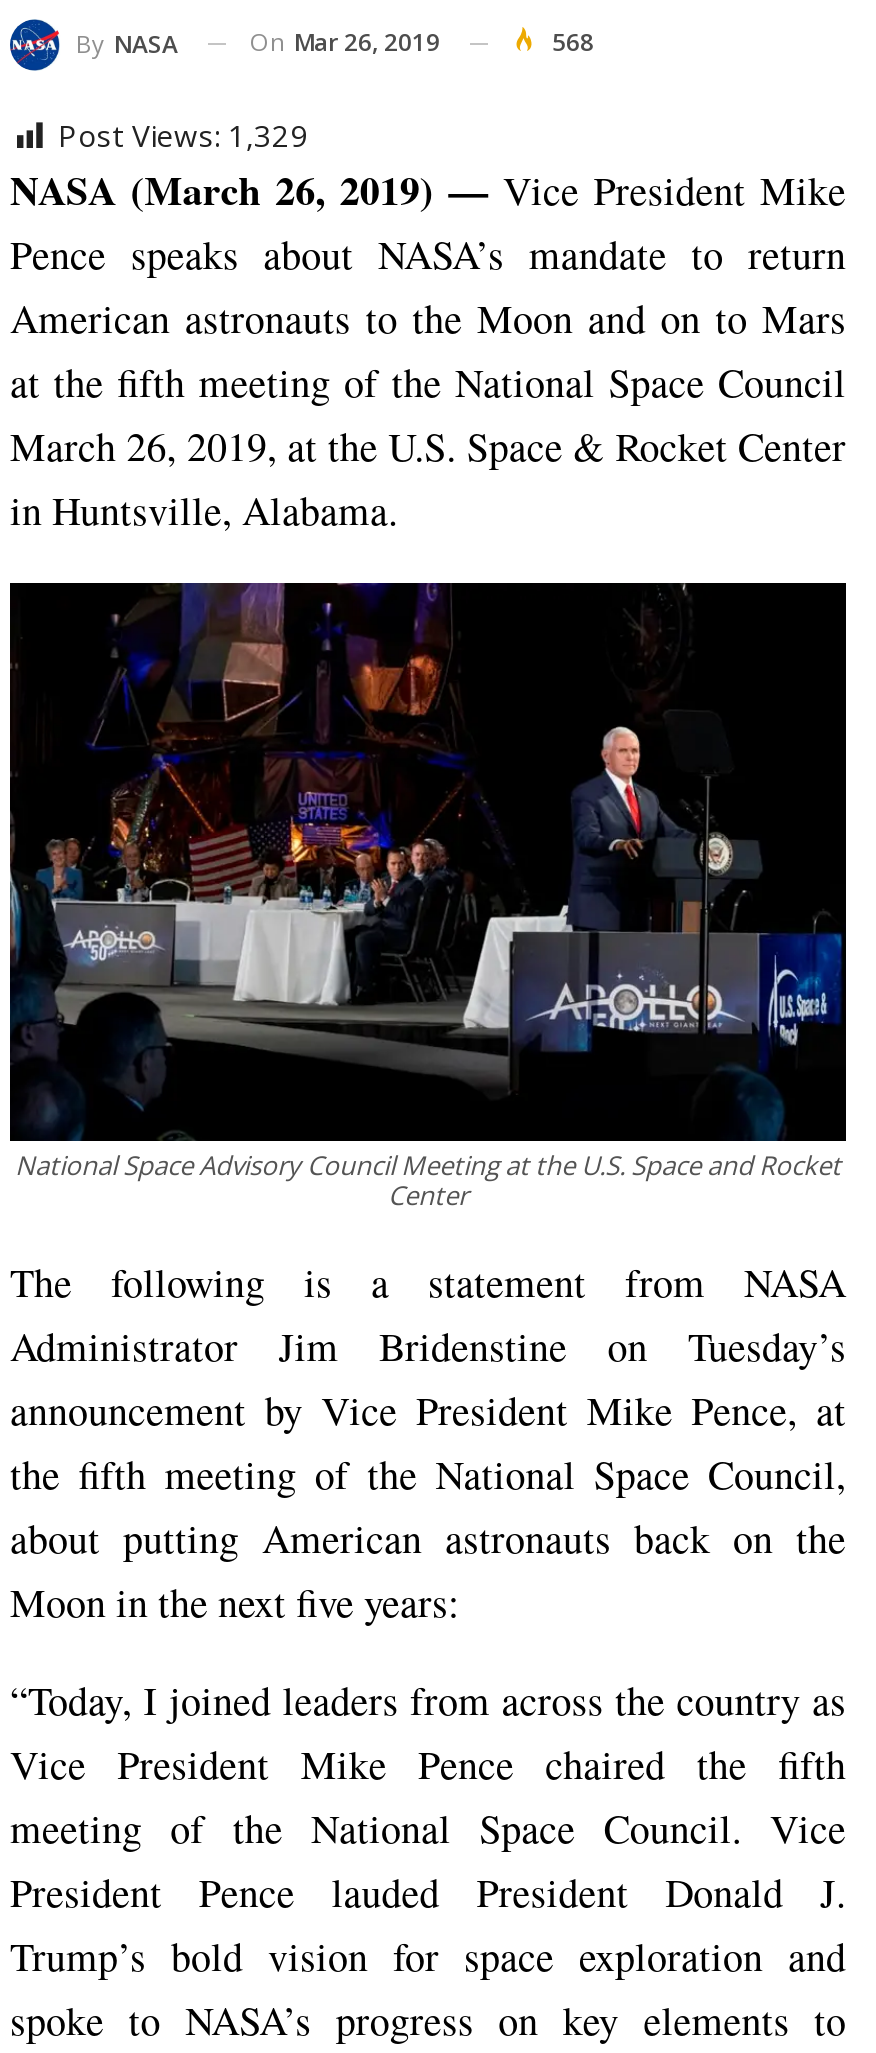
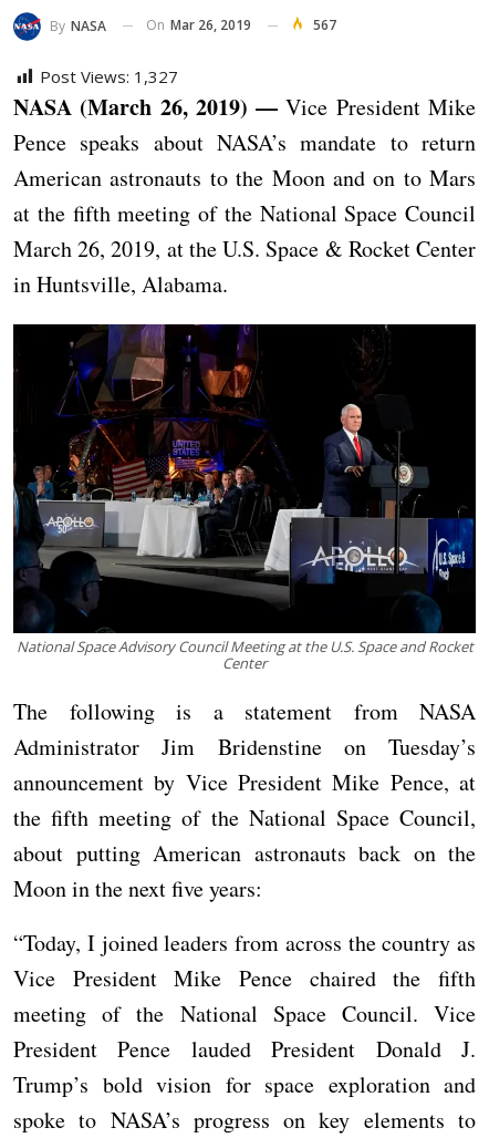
[552,25,594,59] 568 -> [313,15,336,34] 567
[58,115,308,155] Post Views: 1,329 -> [40,65,178,87] Post Views: 1,327

